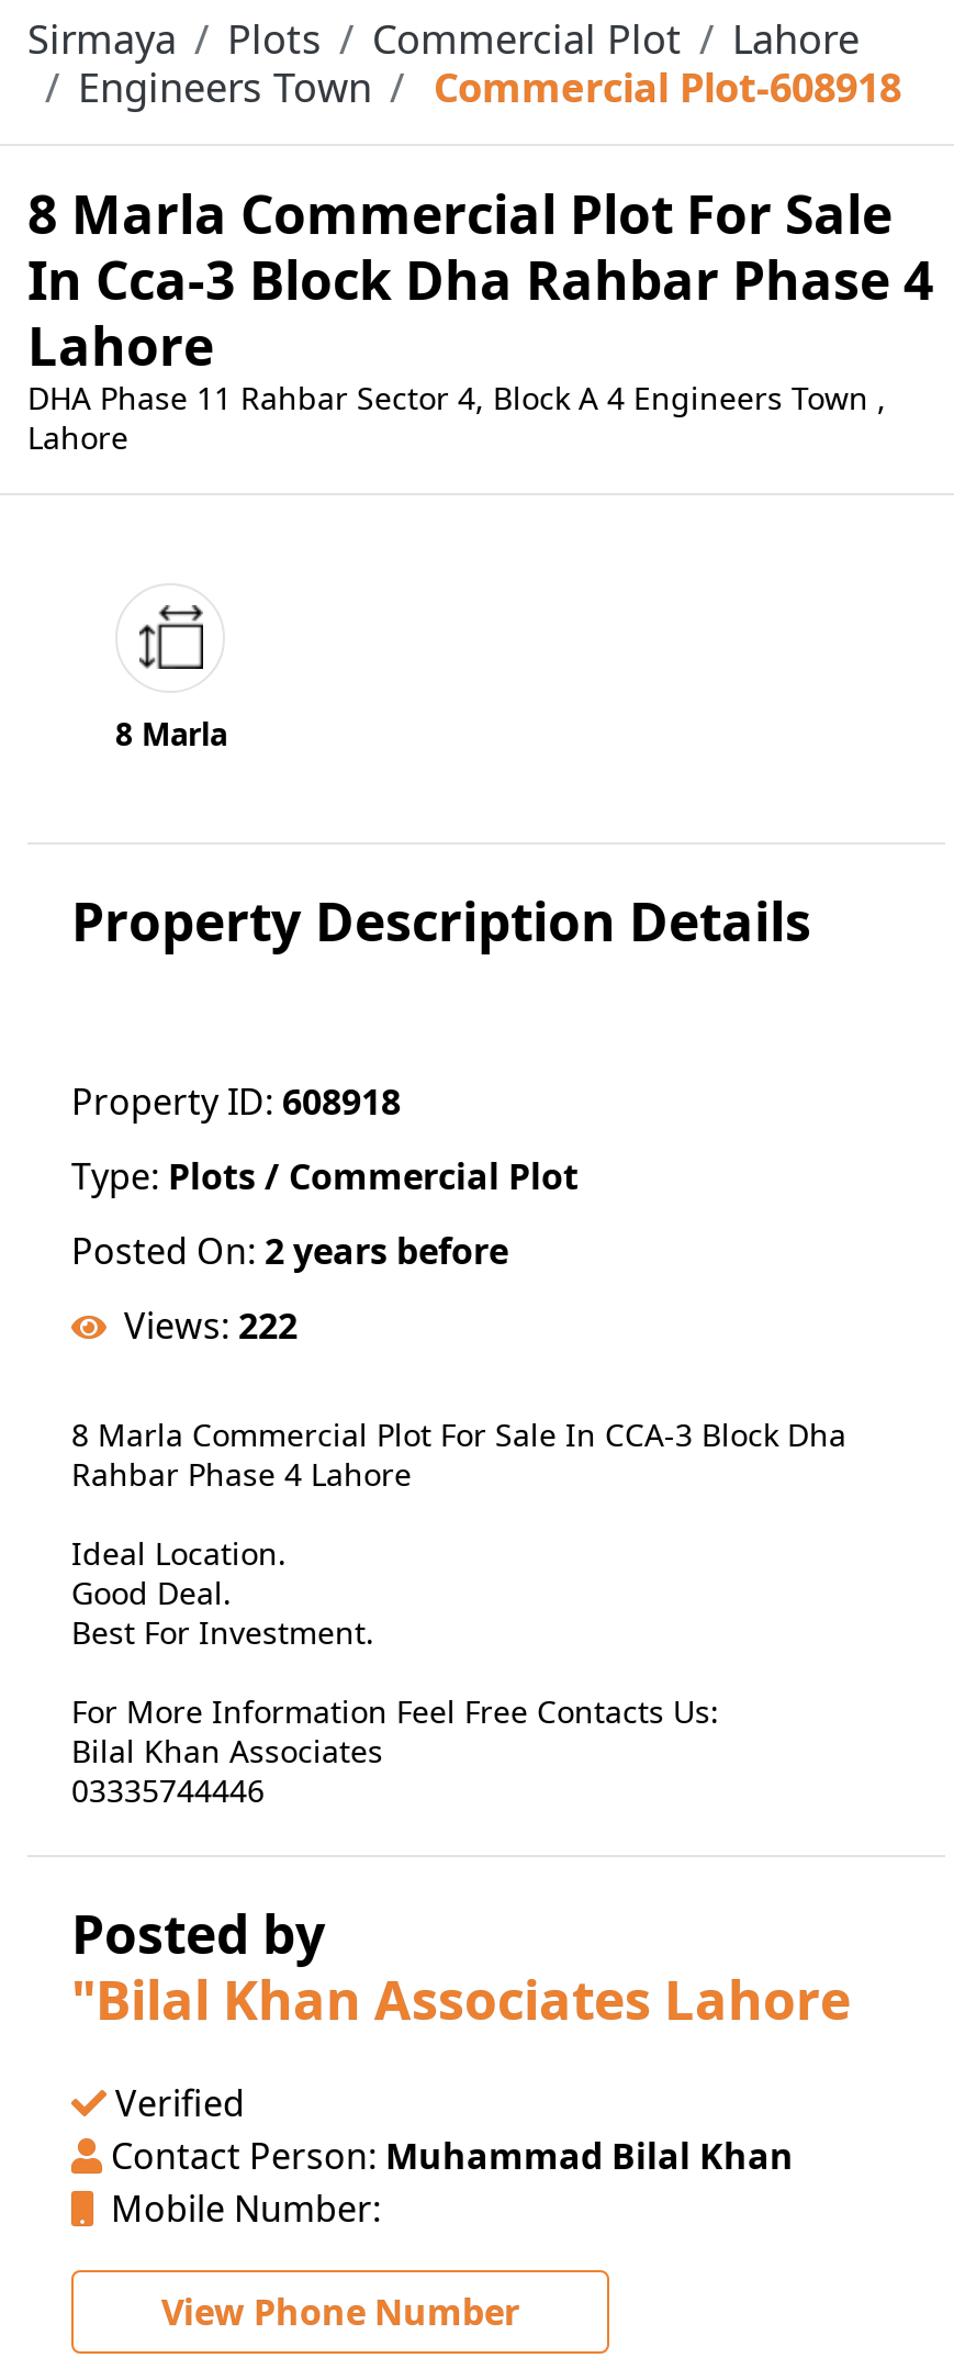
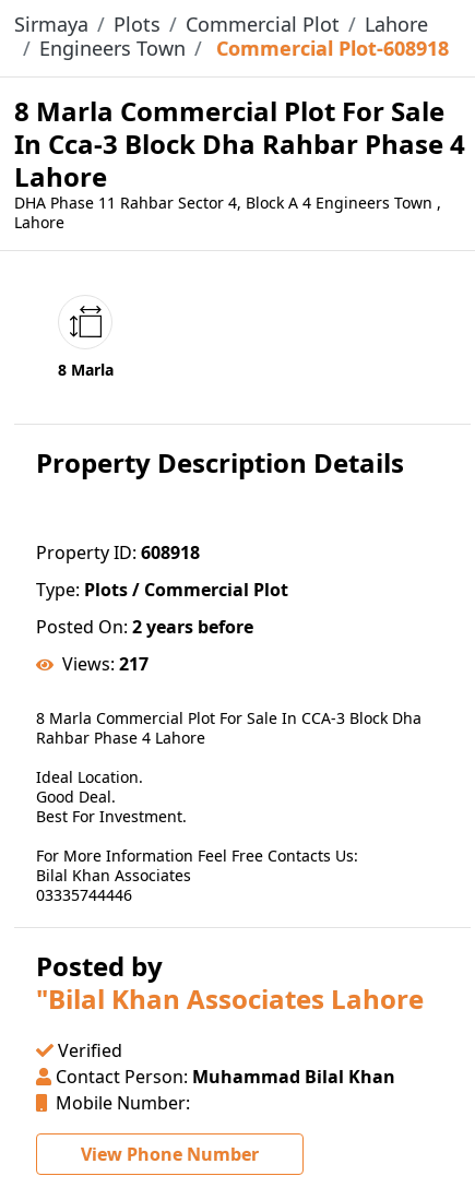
[124,1302,298,1350] Views: 222 -> [62,652,149,676] Views: 217

